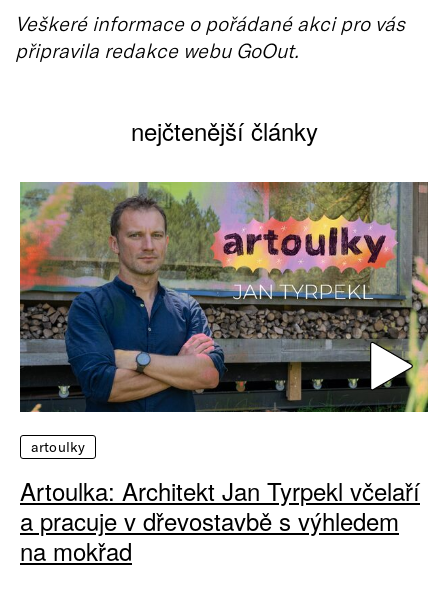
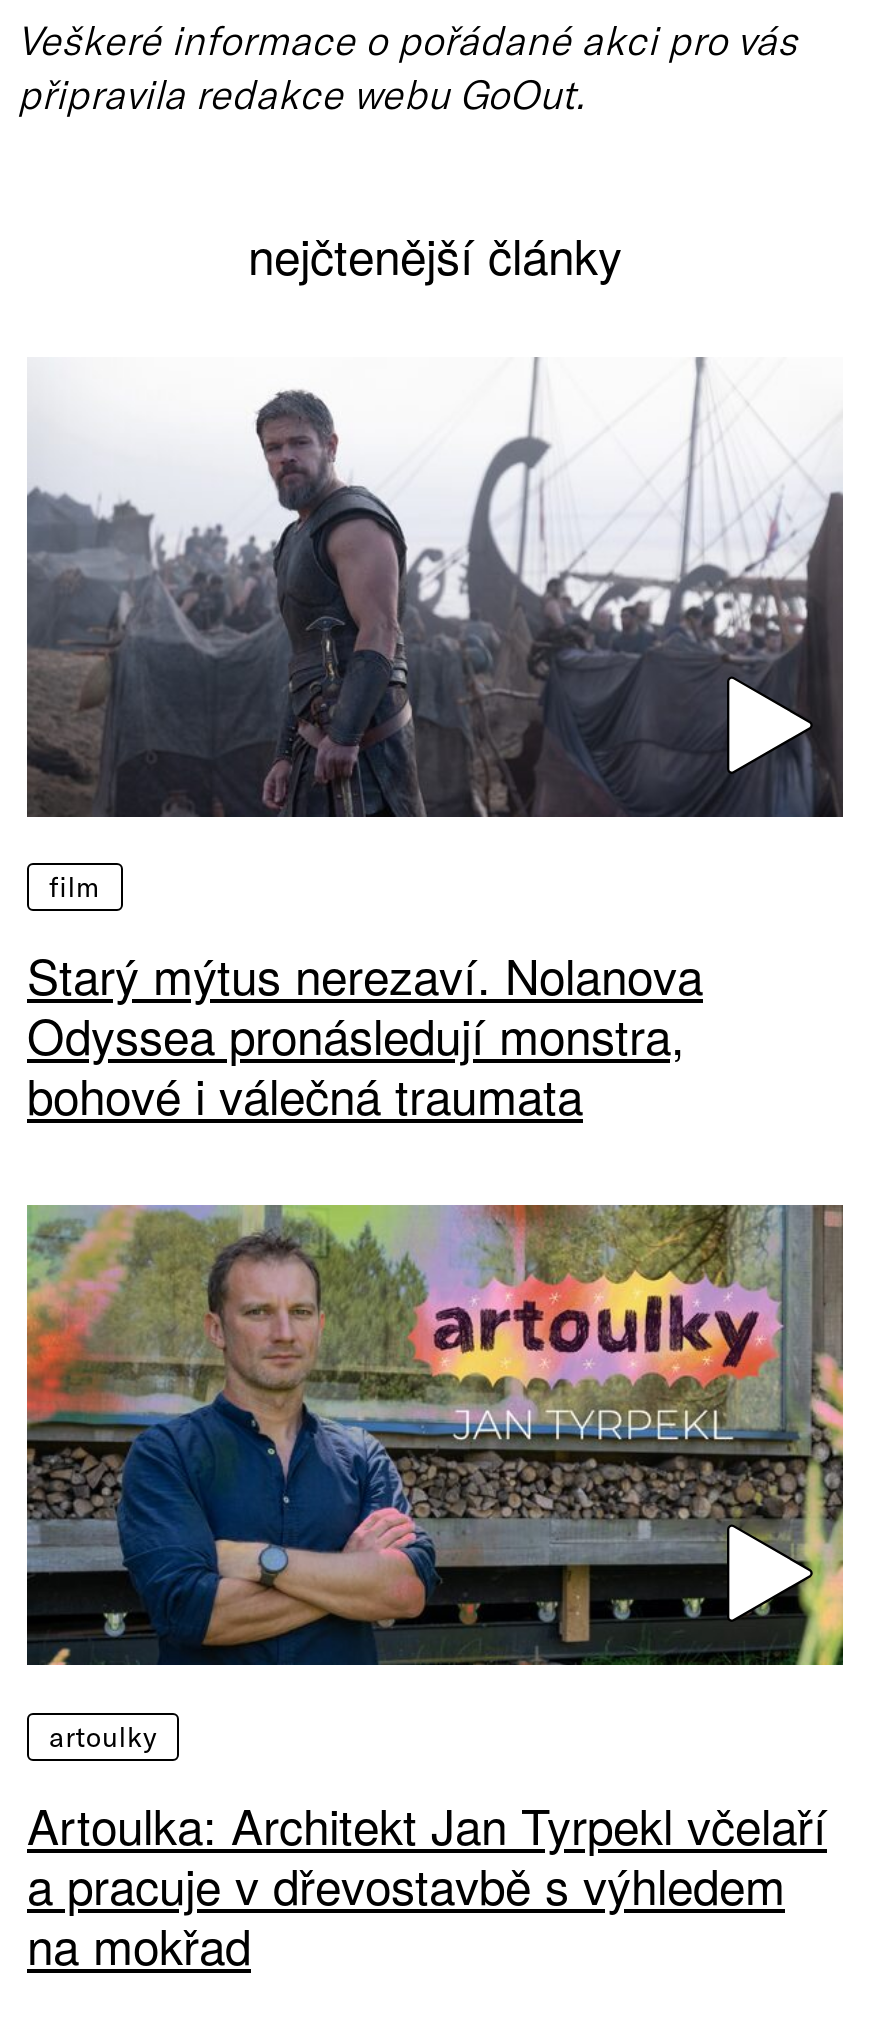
none -> [25,357,845,1130] [image] | film | Starý mýtus nerezaví. Nolanova | Odyssea pronásledují monstra, | bohové i válečná traumata

